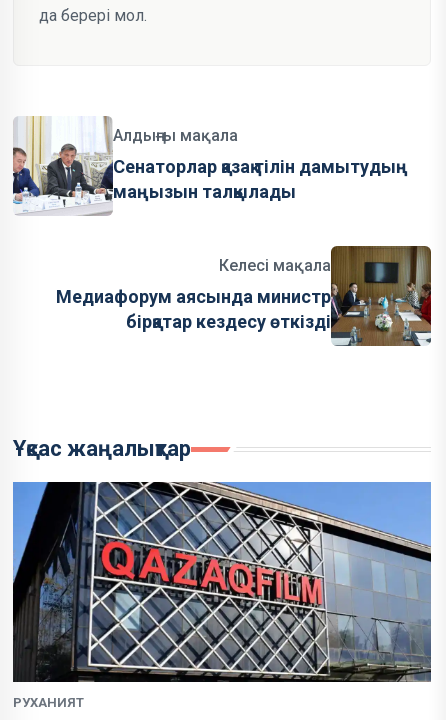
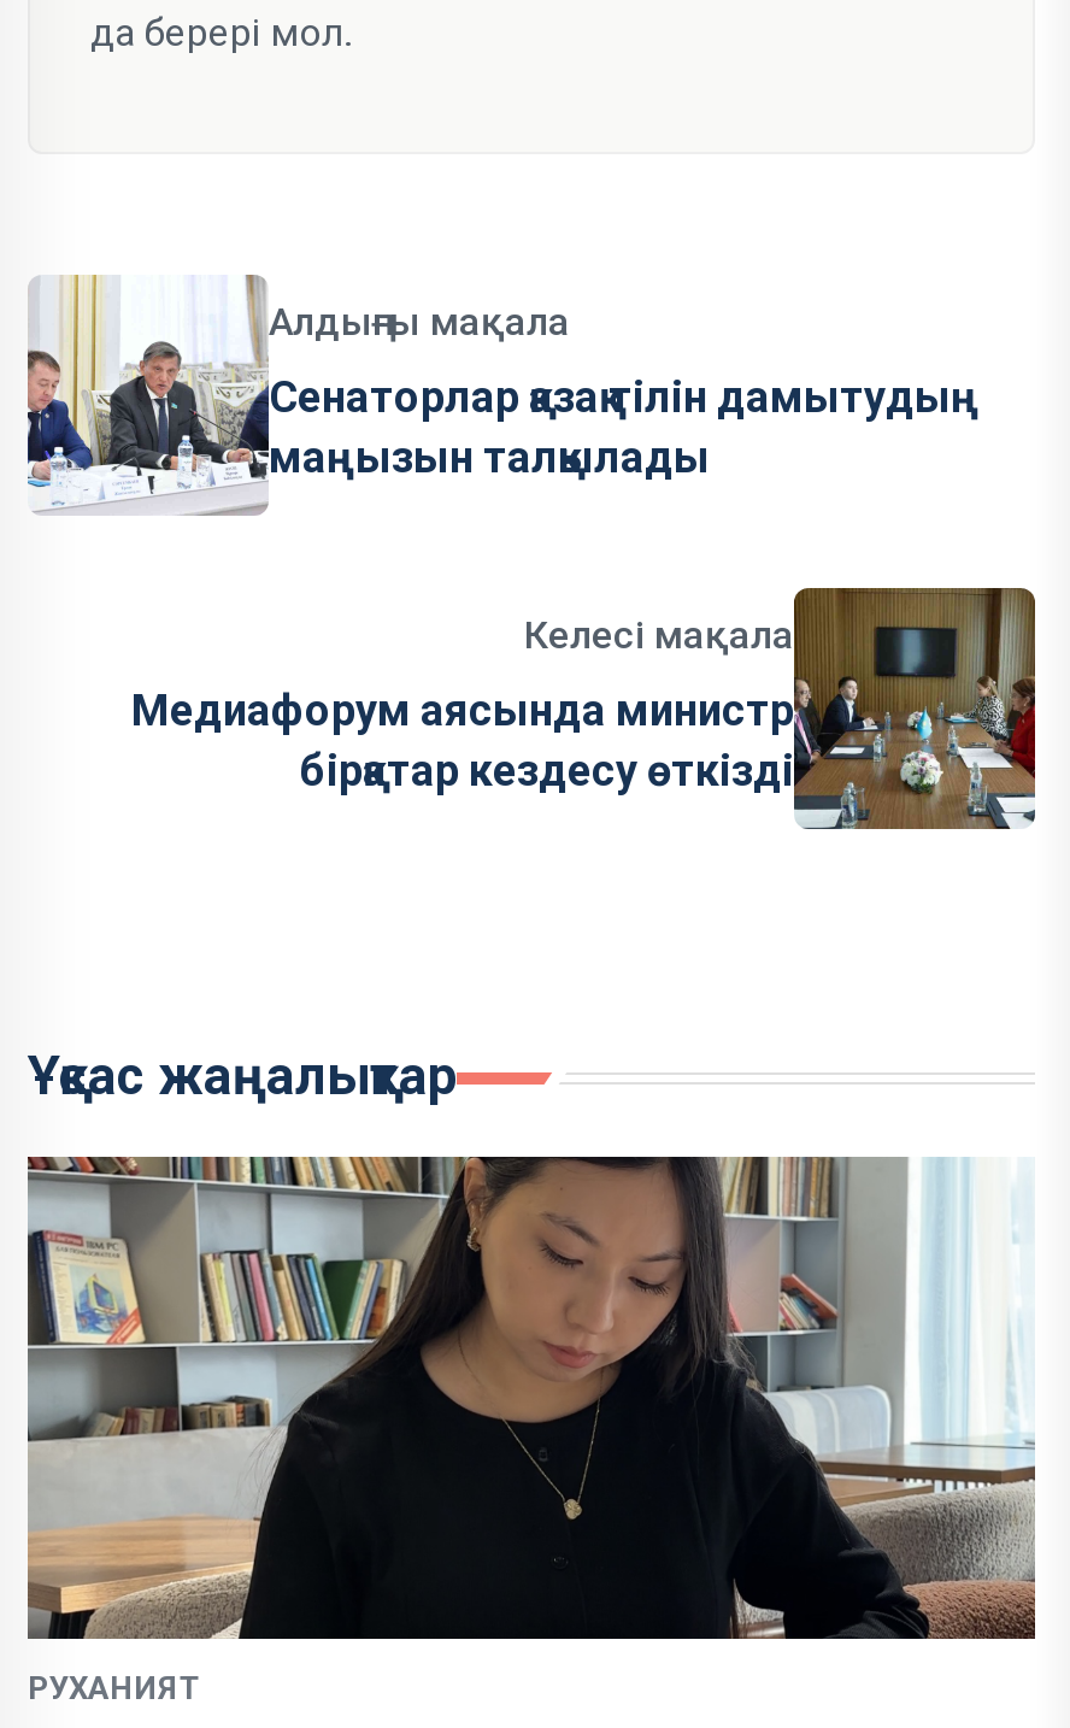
[12,481,432,683] [image] -> [25,1154,1037,1641] [image]

